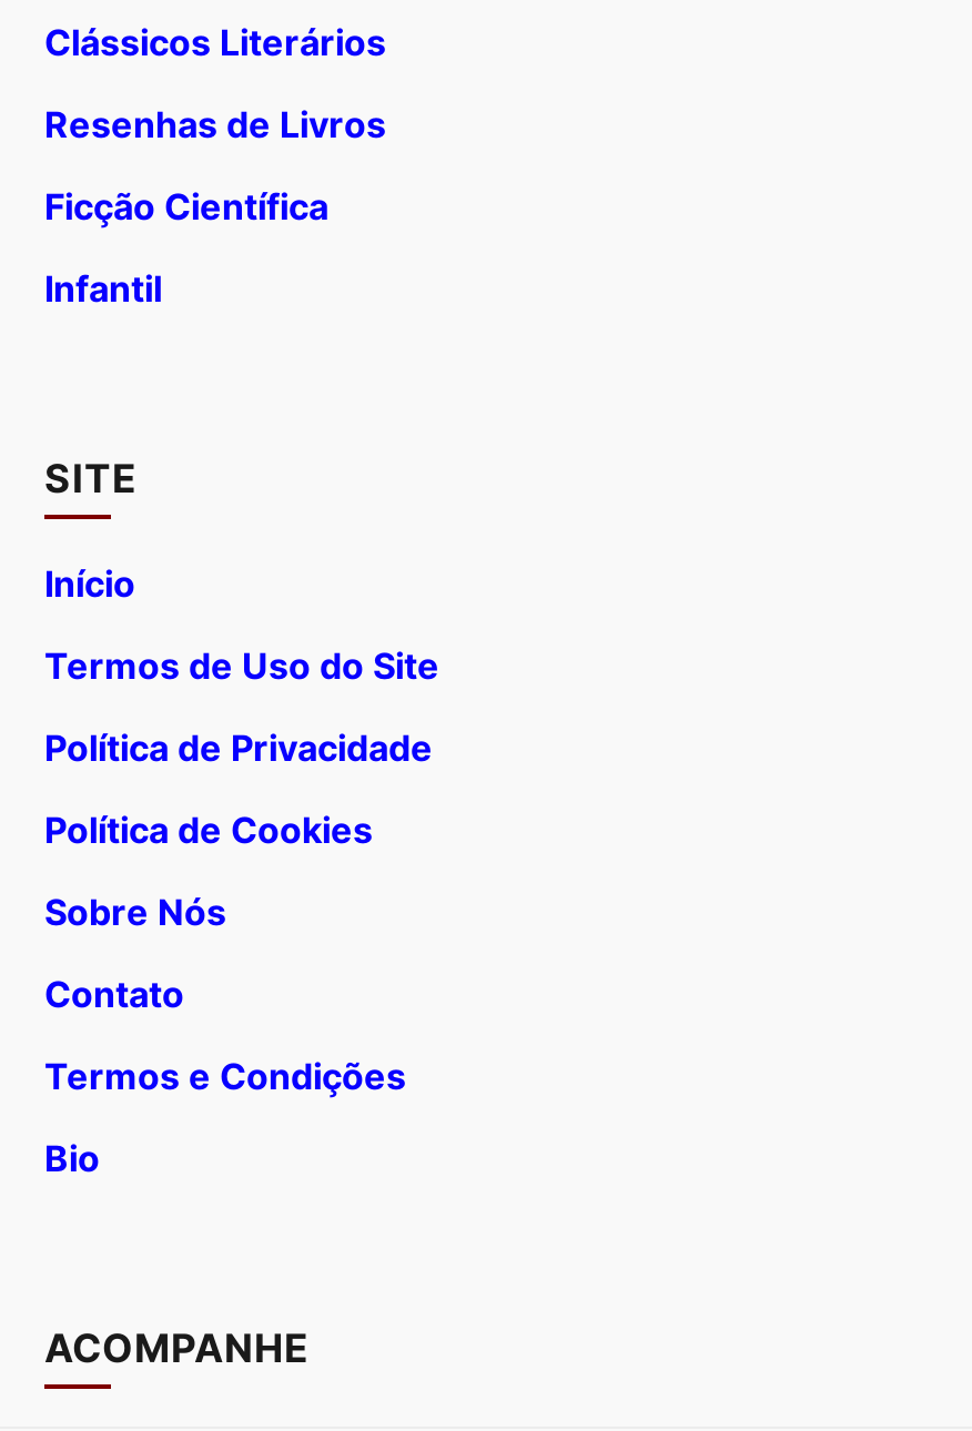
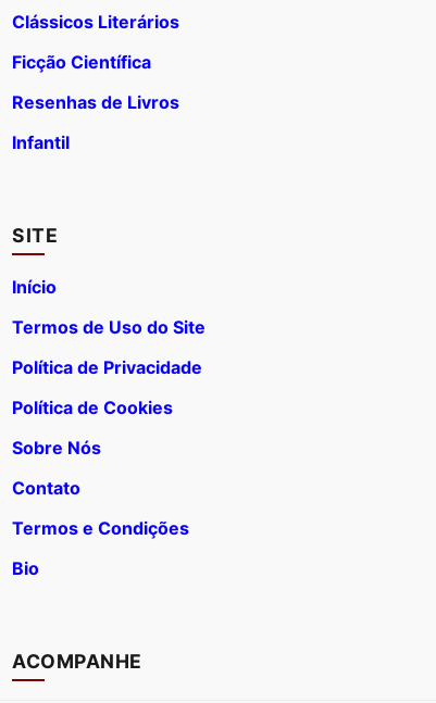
moved [44,102,386,147] -> [12,91,179,113]: Resenhas de Livros
moved [44,184,328,229] -> [12,51,151,73]: Ficção Científica

